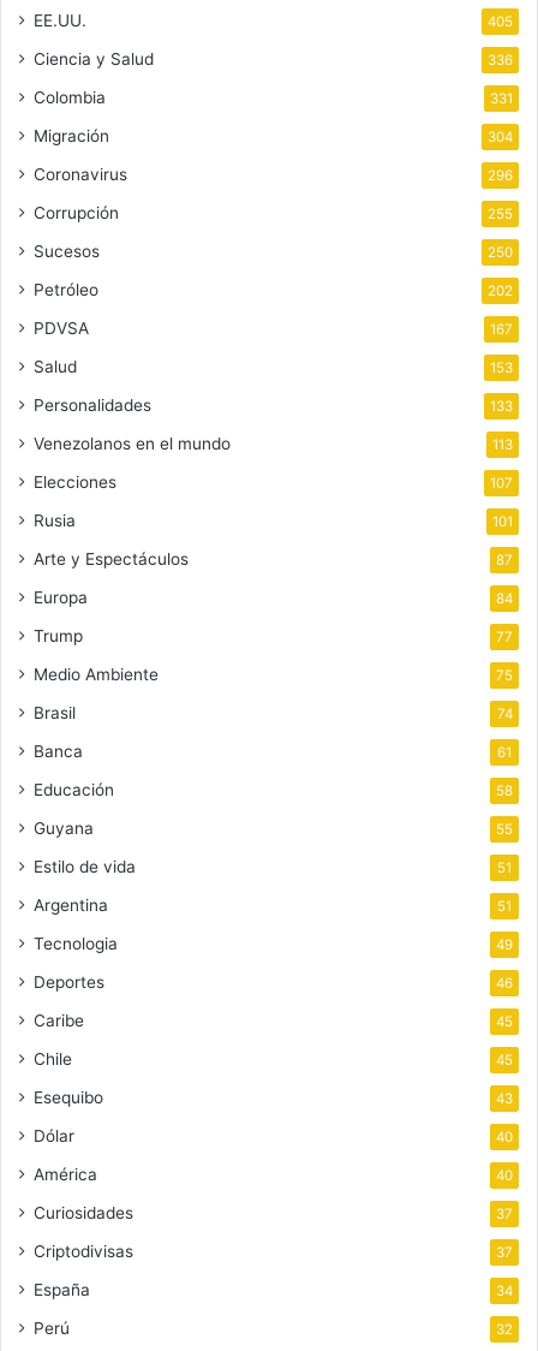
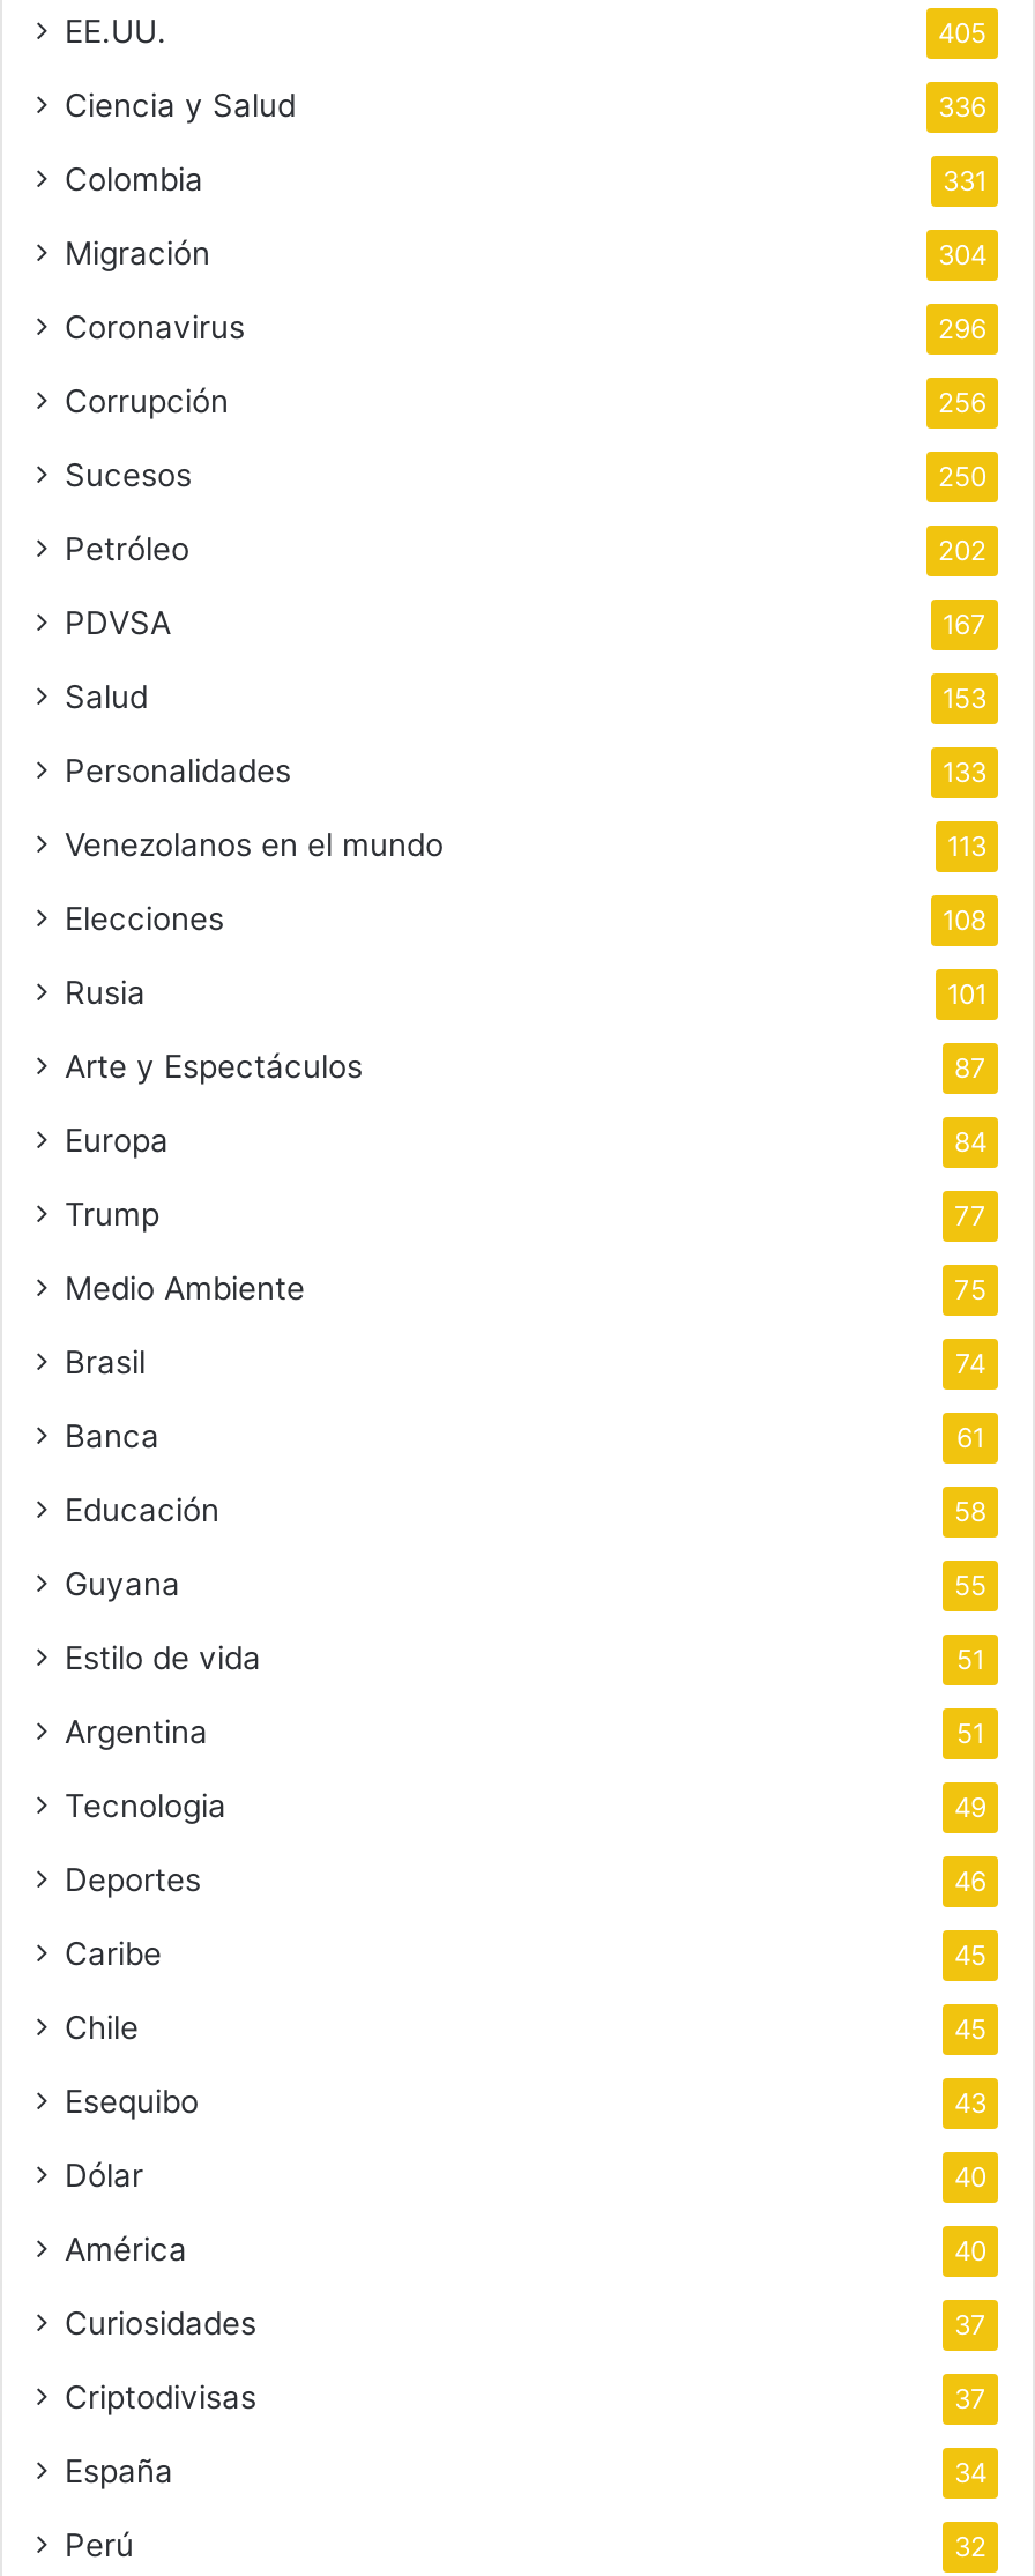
[488,205,513,222] 255 -> [938,386,986,418] 256
[490,474,513,491] 107 -> [943,904,986,936] 108

